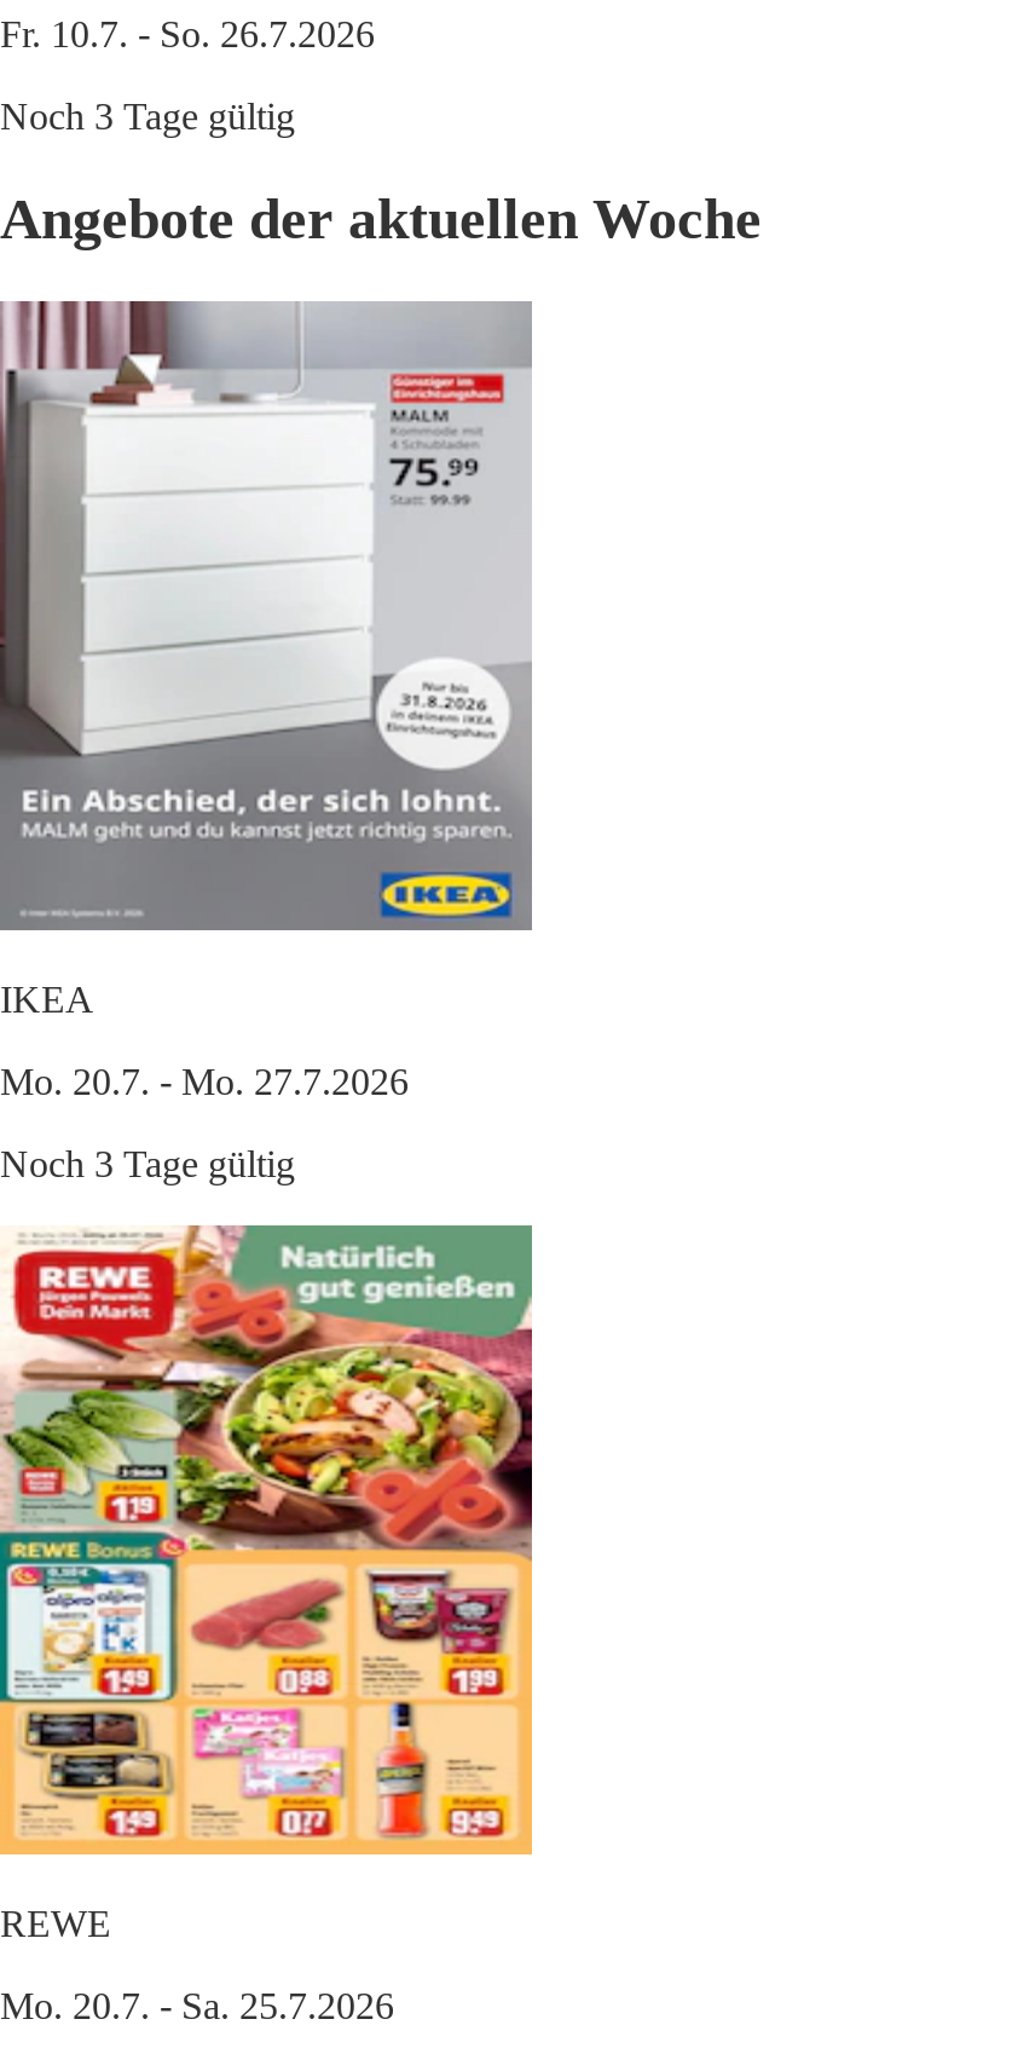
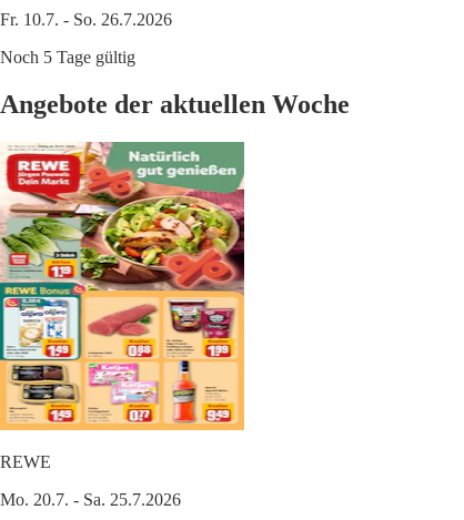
[0,96,295,137] Noch 3 Tage gültig -> [0,48,135,67] Noch 5 Tage gültig
[0,299,534,1184] [image] | IKEA | Mo. 20.7. - Mo. 27.7.2026 | Noch 3 Tage gültig -> none

